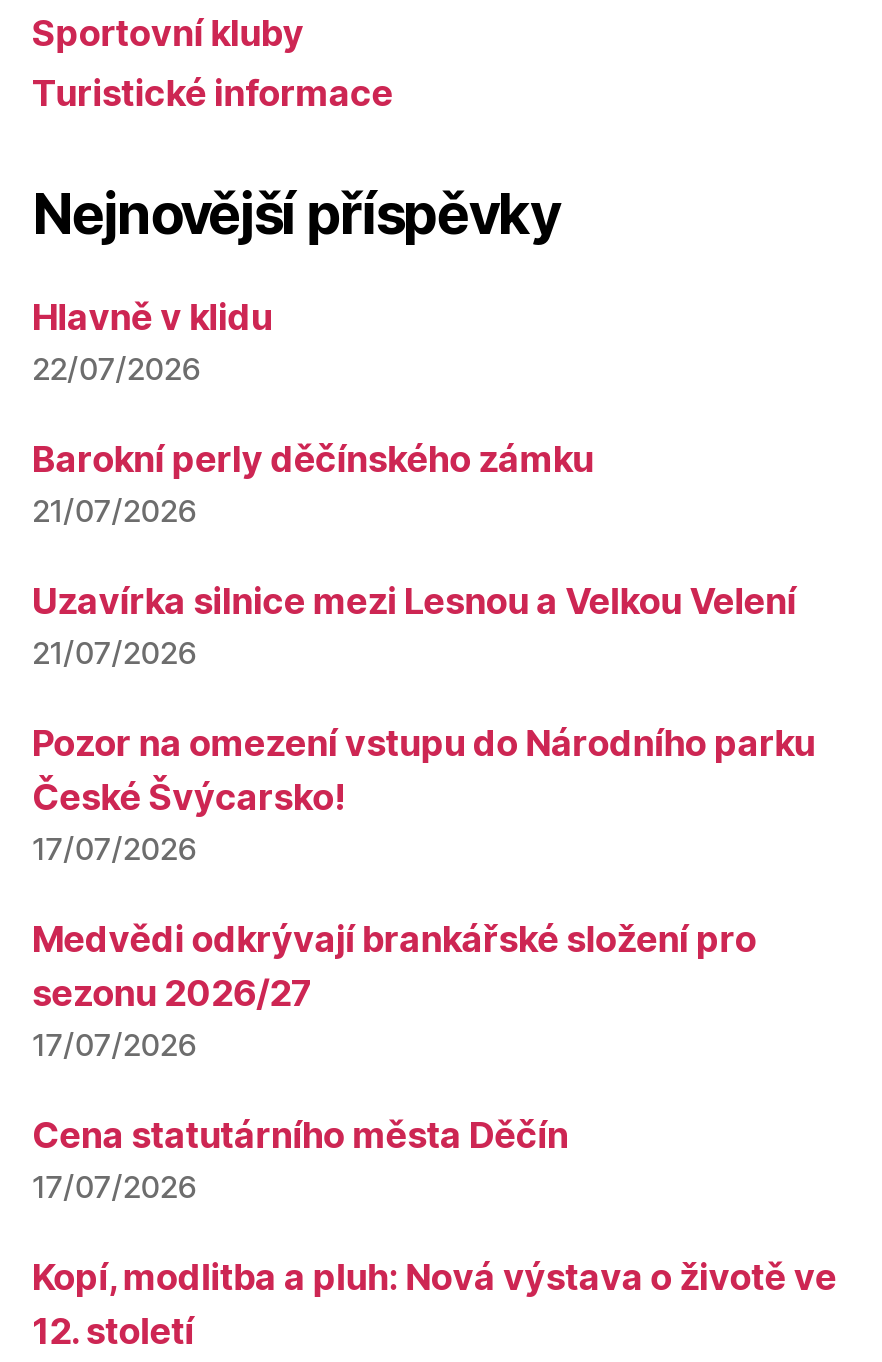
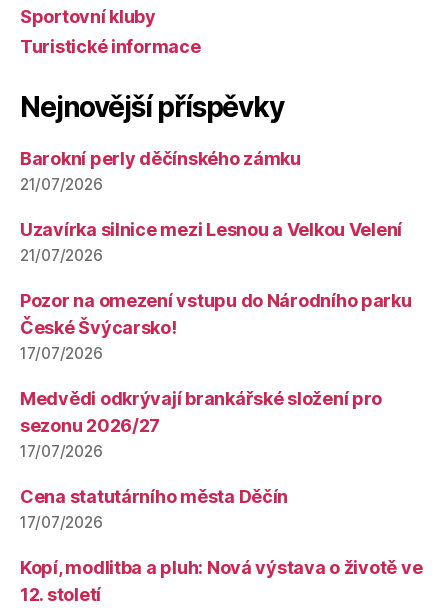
[32,296,272,388] Hlavně v klidu | 22/07/2026 -> none

